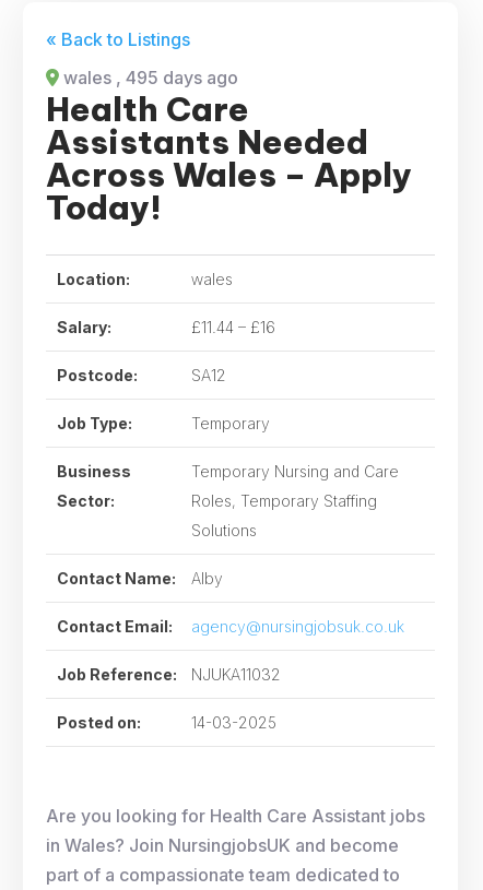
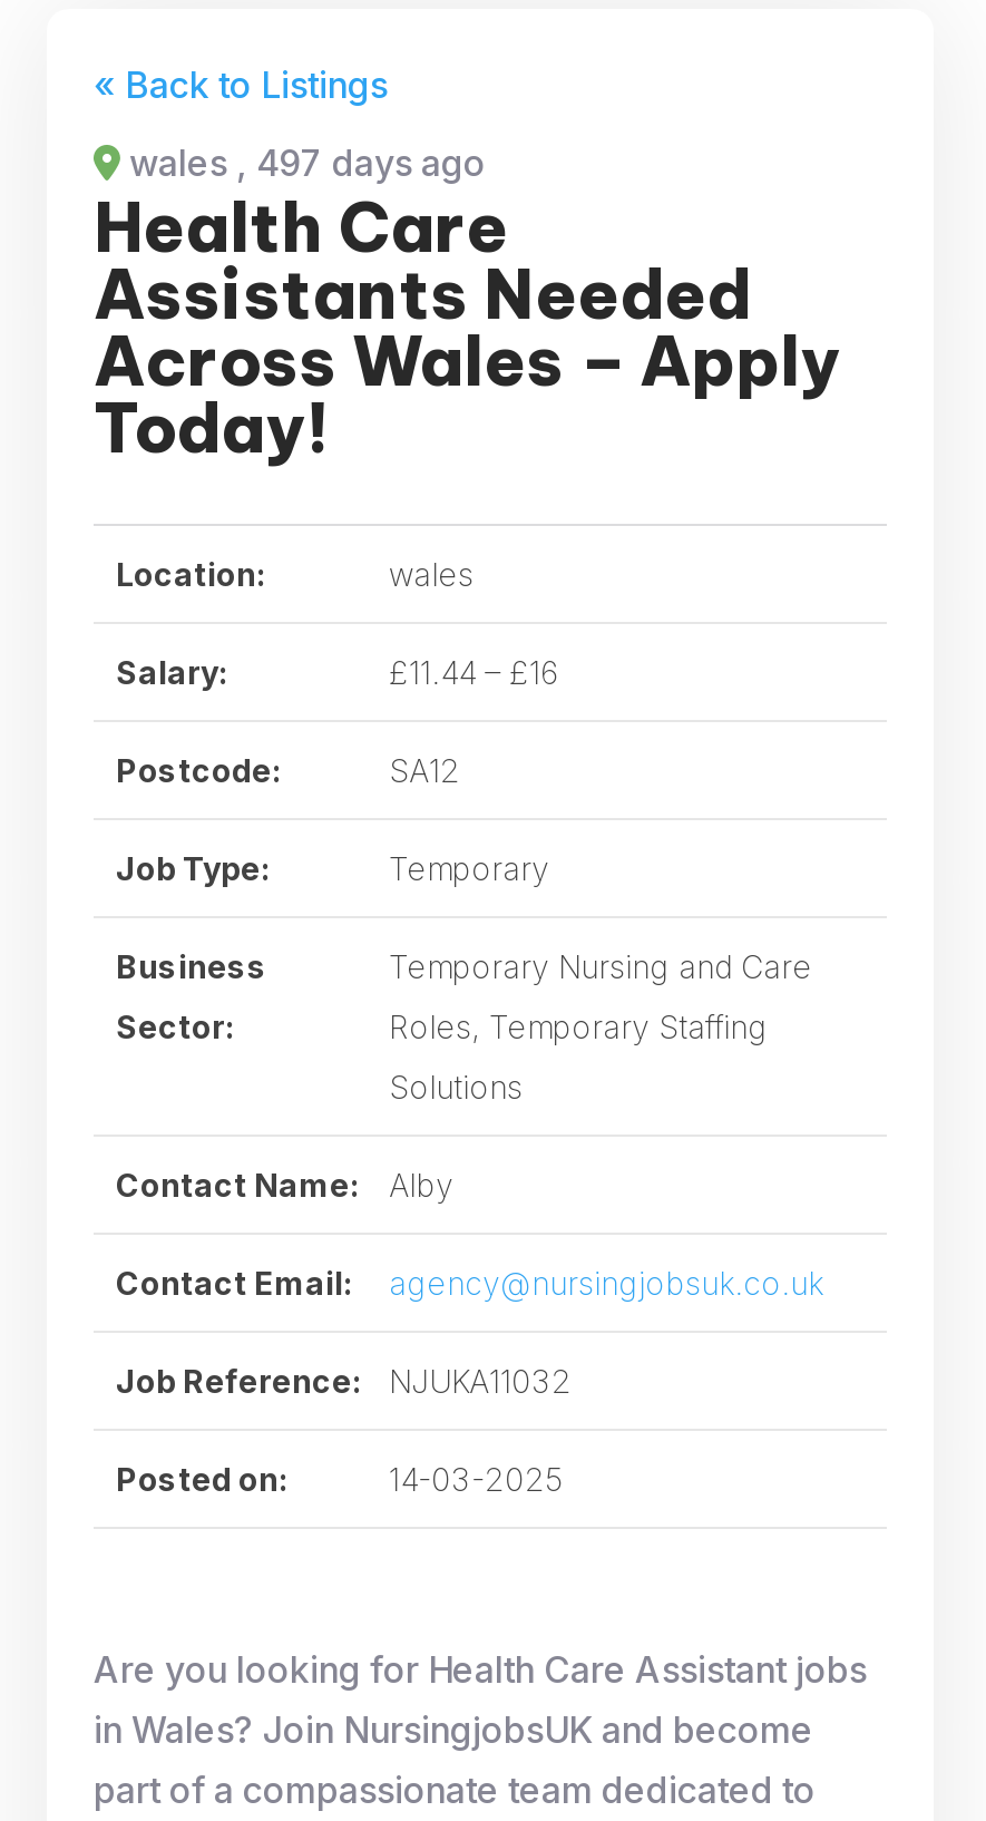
[59,66,238,88] wales, 495 days ago -> [120,140,486,184] wales, 497 days ago

